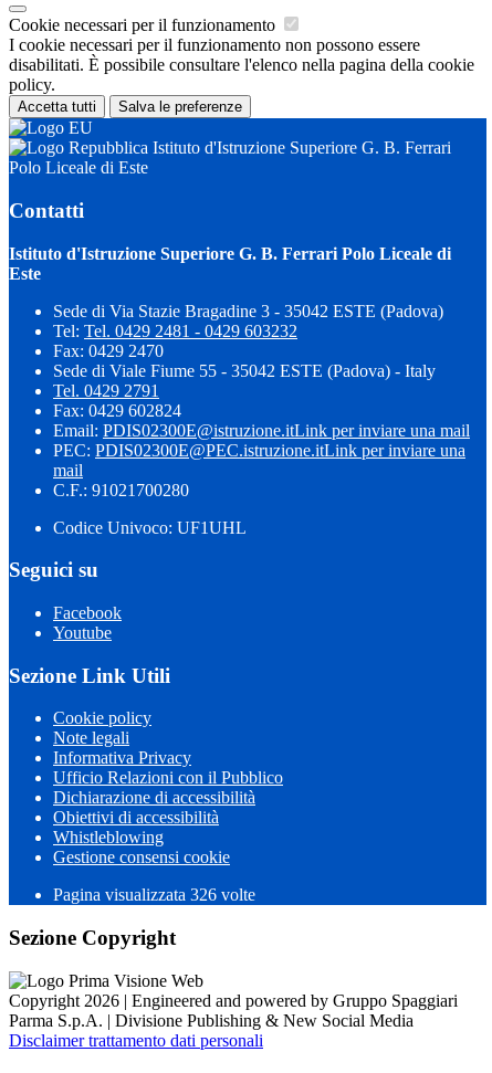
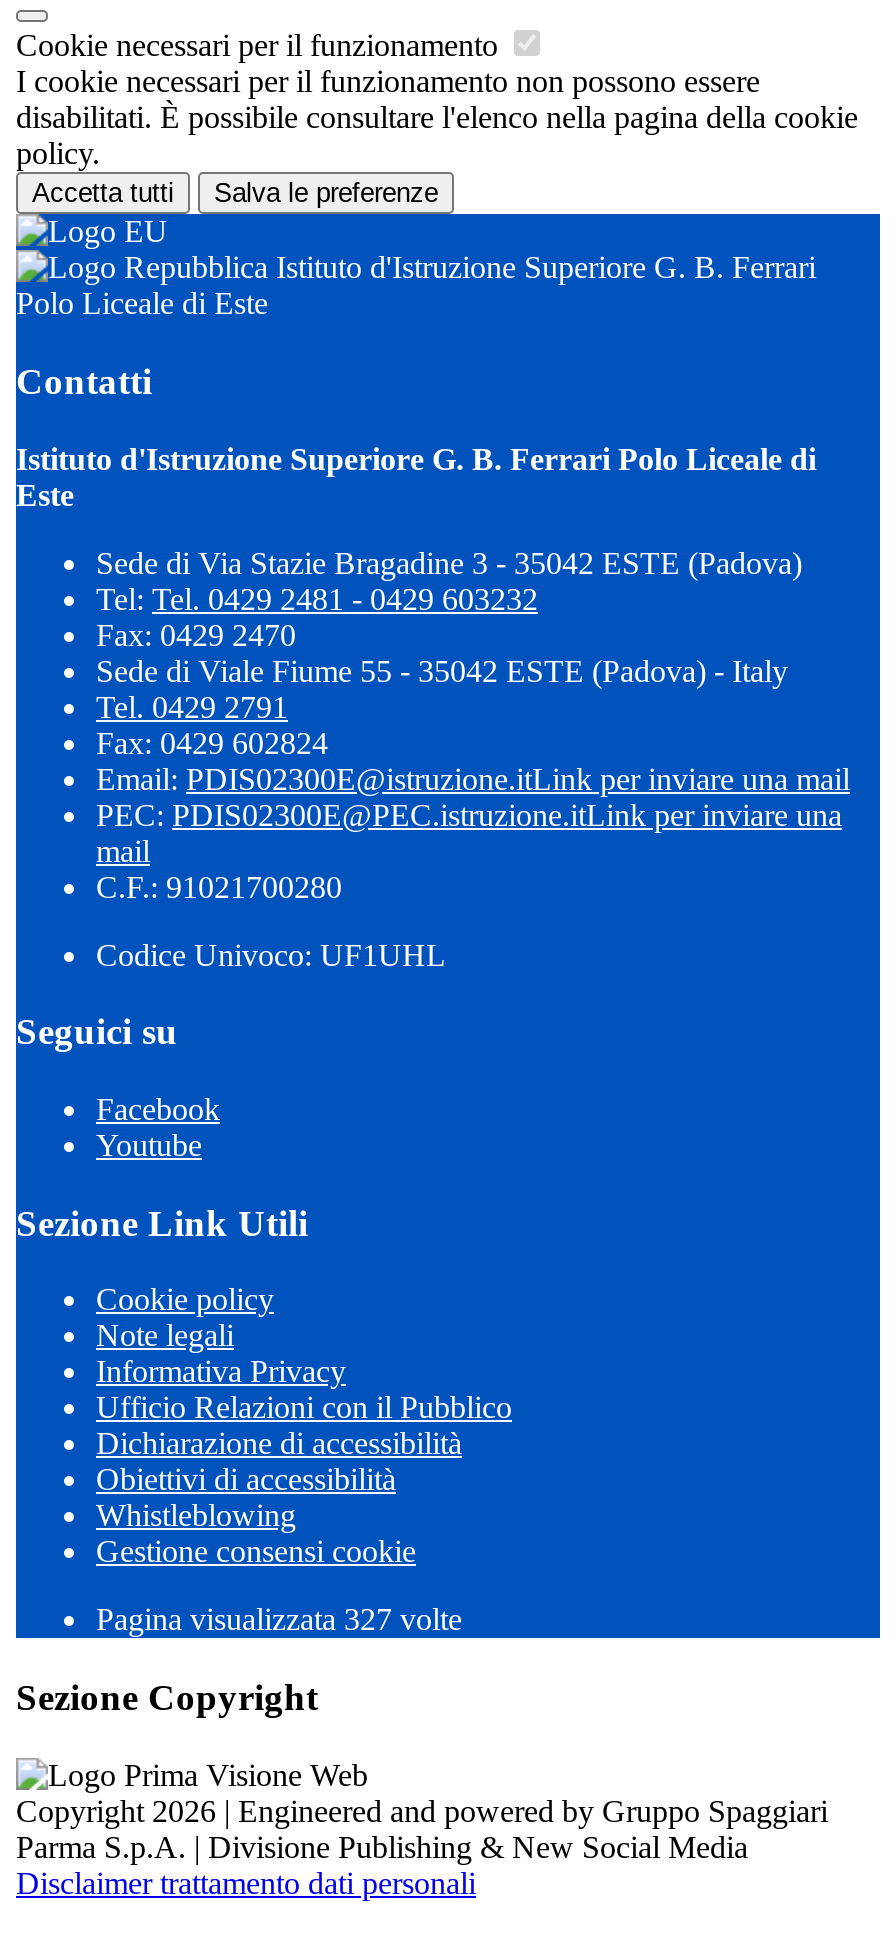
[53,886,255,904] Pagina visualizzata 326 volte -> [96,1603,462,1637] Pagina visualizzata 327 volte

